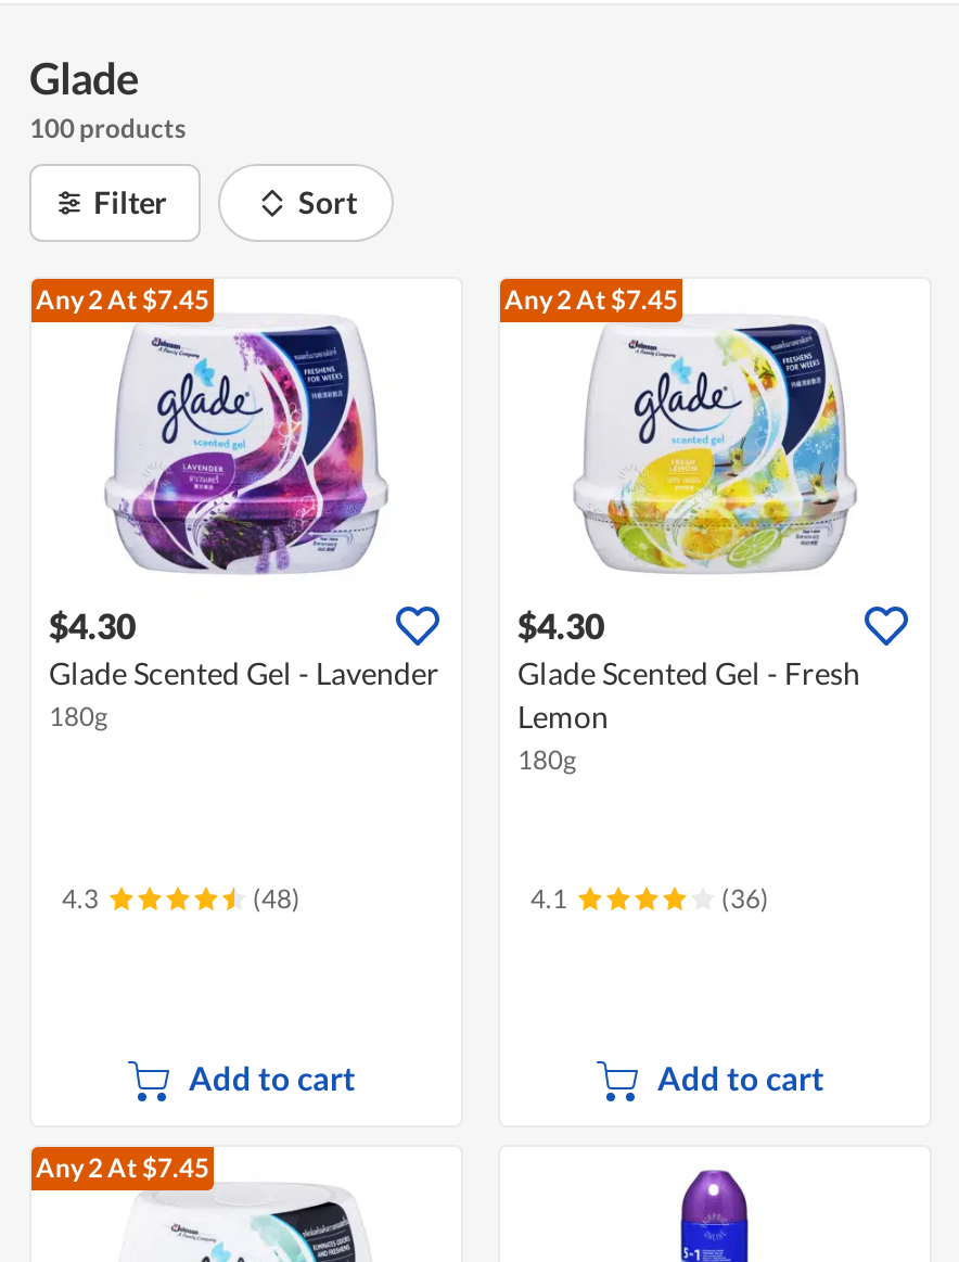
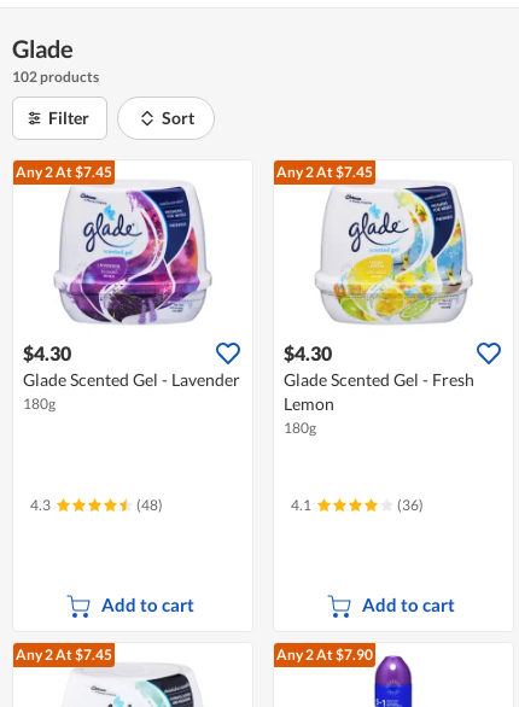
[29,113,186,145] 100 products -> [12,68,99,86] 102 products
none -> [276,646,373,664] Any 2At $7.90

